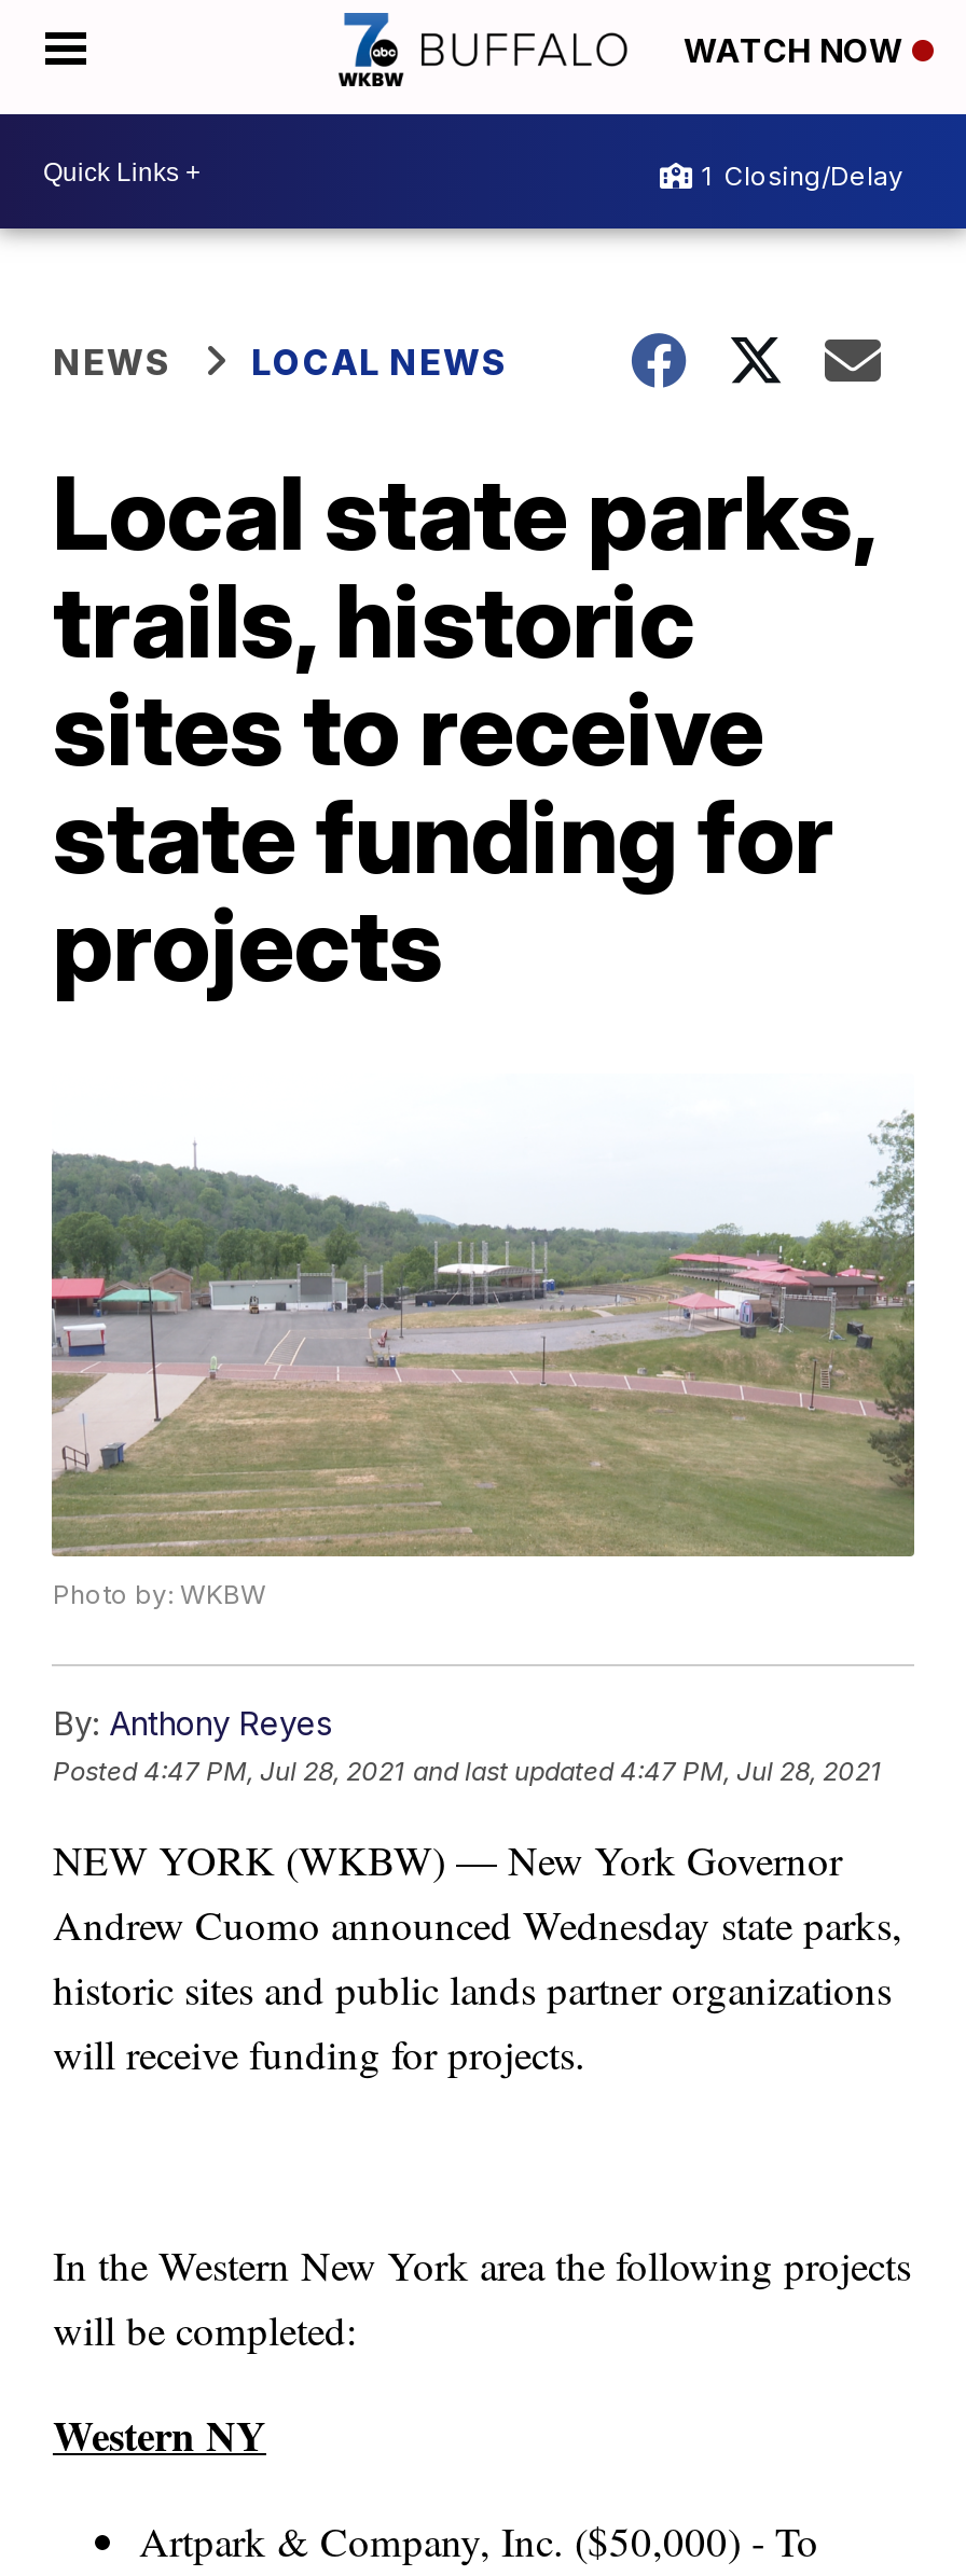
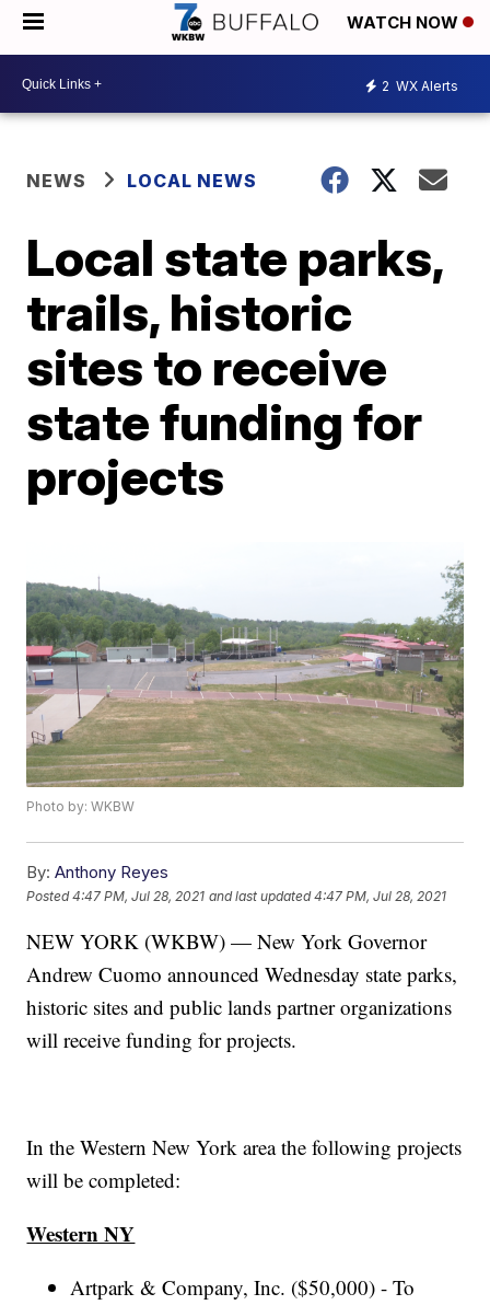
[701,158,903,191] 1 Closing/Delay -> [382,77,458,94] 2 WX Alerts

